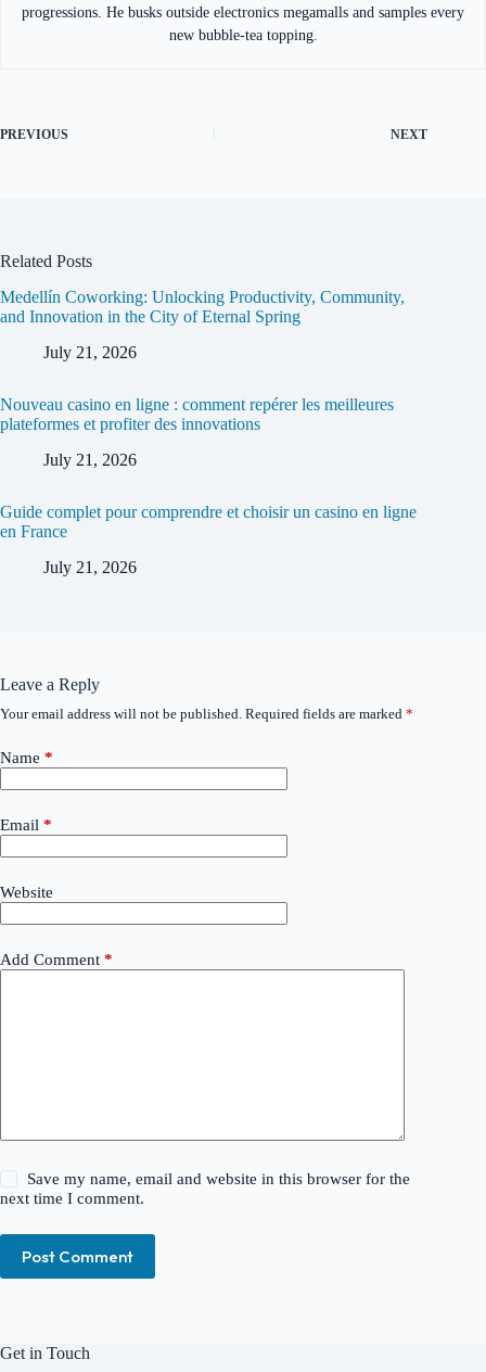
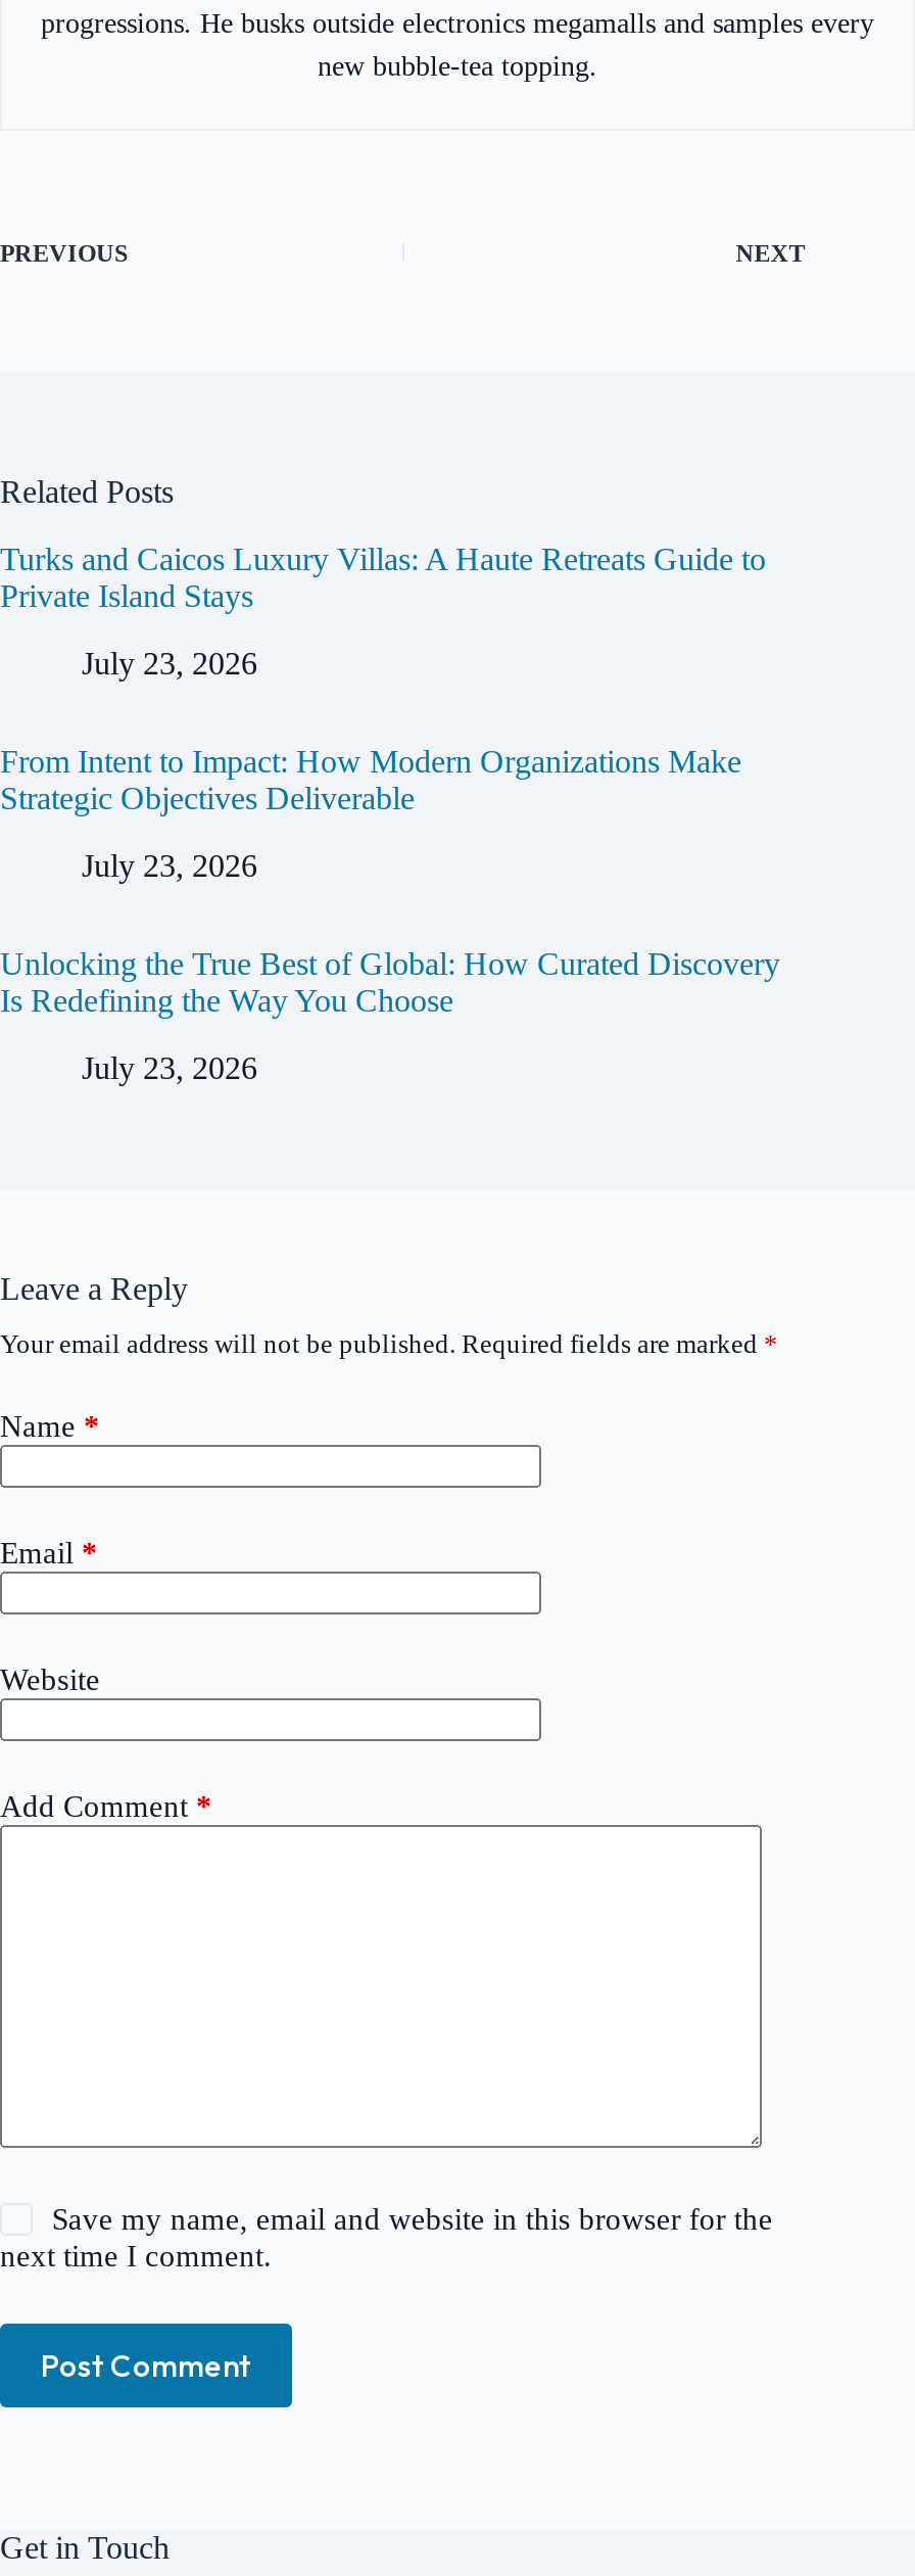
[0,288,405,326] Medellín Coworking: Unlocking Productivity, Community, | and Innovation in the City of Eternal Spring -> [0,542,766,613] Turks and Caicos Luxury Villas: A Haute Retreats Guide to | Private Island Stays
[43,343,137,361] July 21, 2026 -> [82,646,257,681] July 23, 2026
[0,395,394,433] Nouveau casino en ligne : comment repérer les meilleures | plateformes et profiter des innovations -> [0,744,741,815] From Intent to Impact: How Modern Organizations Make | Strategic Objectives Deliverable
[43,450,137,469] July 21, 2026 -> [82,848,257,882] July 23, 2026
[0,502,417,540] Guide complet pour comprendre et choisir un casino en ligne | en France -> [0,946,780,1017] Unlocking the True Best of Global: How Curated Discovery | Is Redefining the Way You Choose
[43,557,137,576] July 21, 2026 -> [82,1050,257,1084] July 23, 2026

